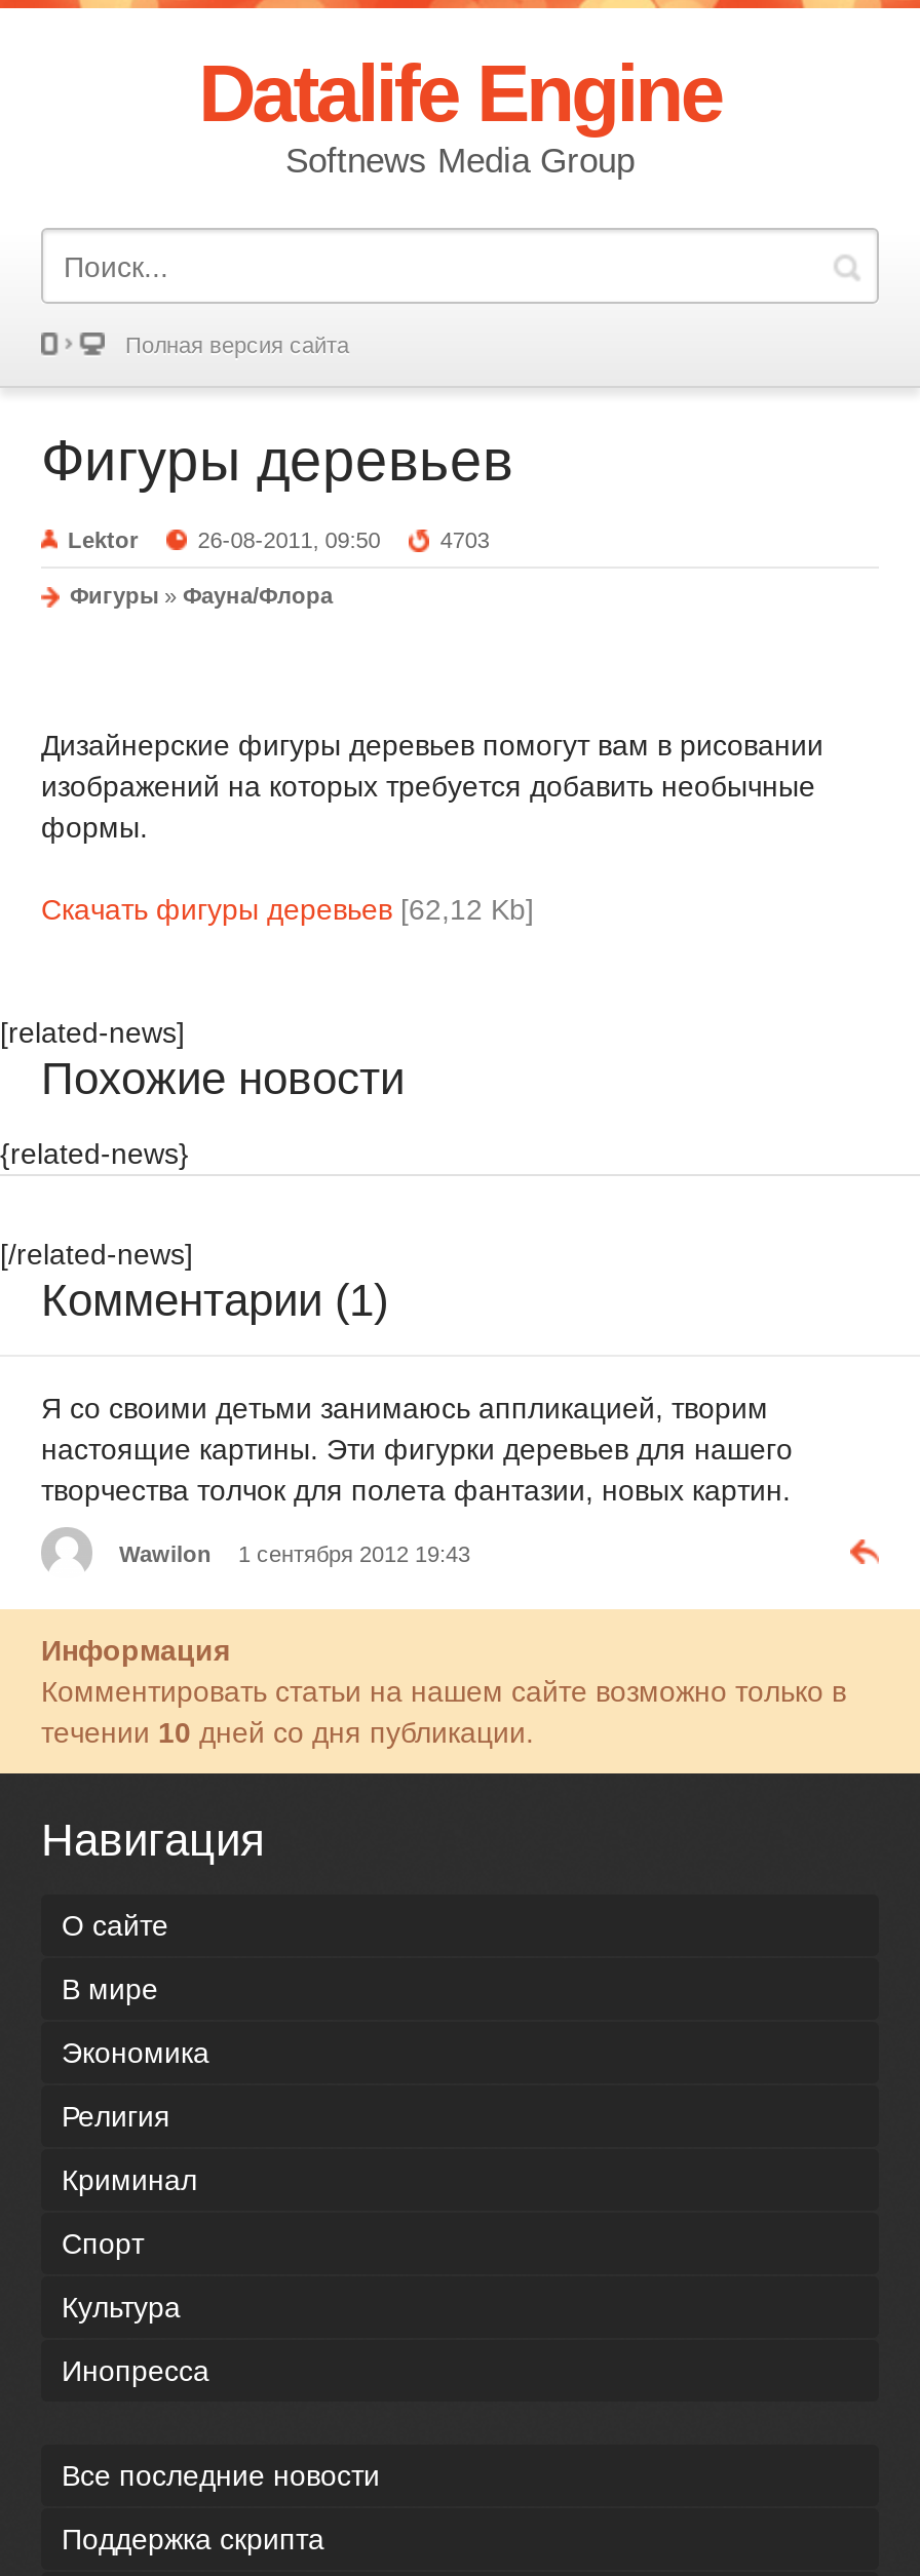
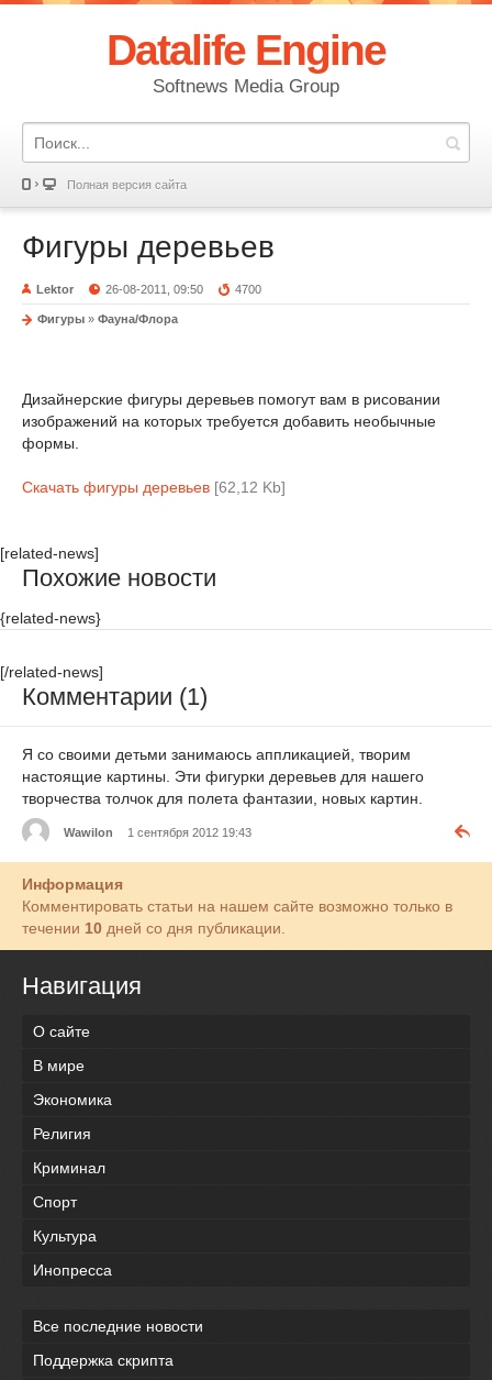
[440,528,490,552] 4703 -> [235,283,262,296] 4700

